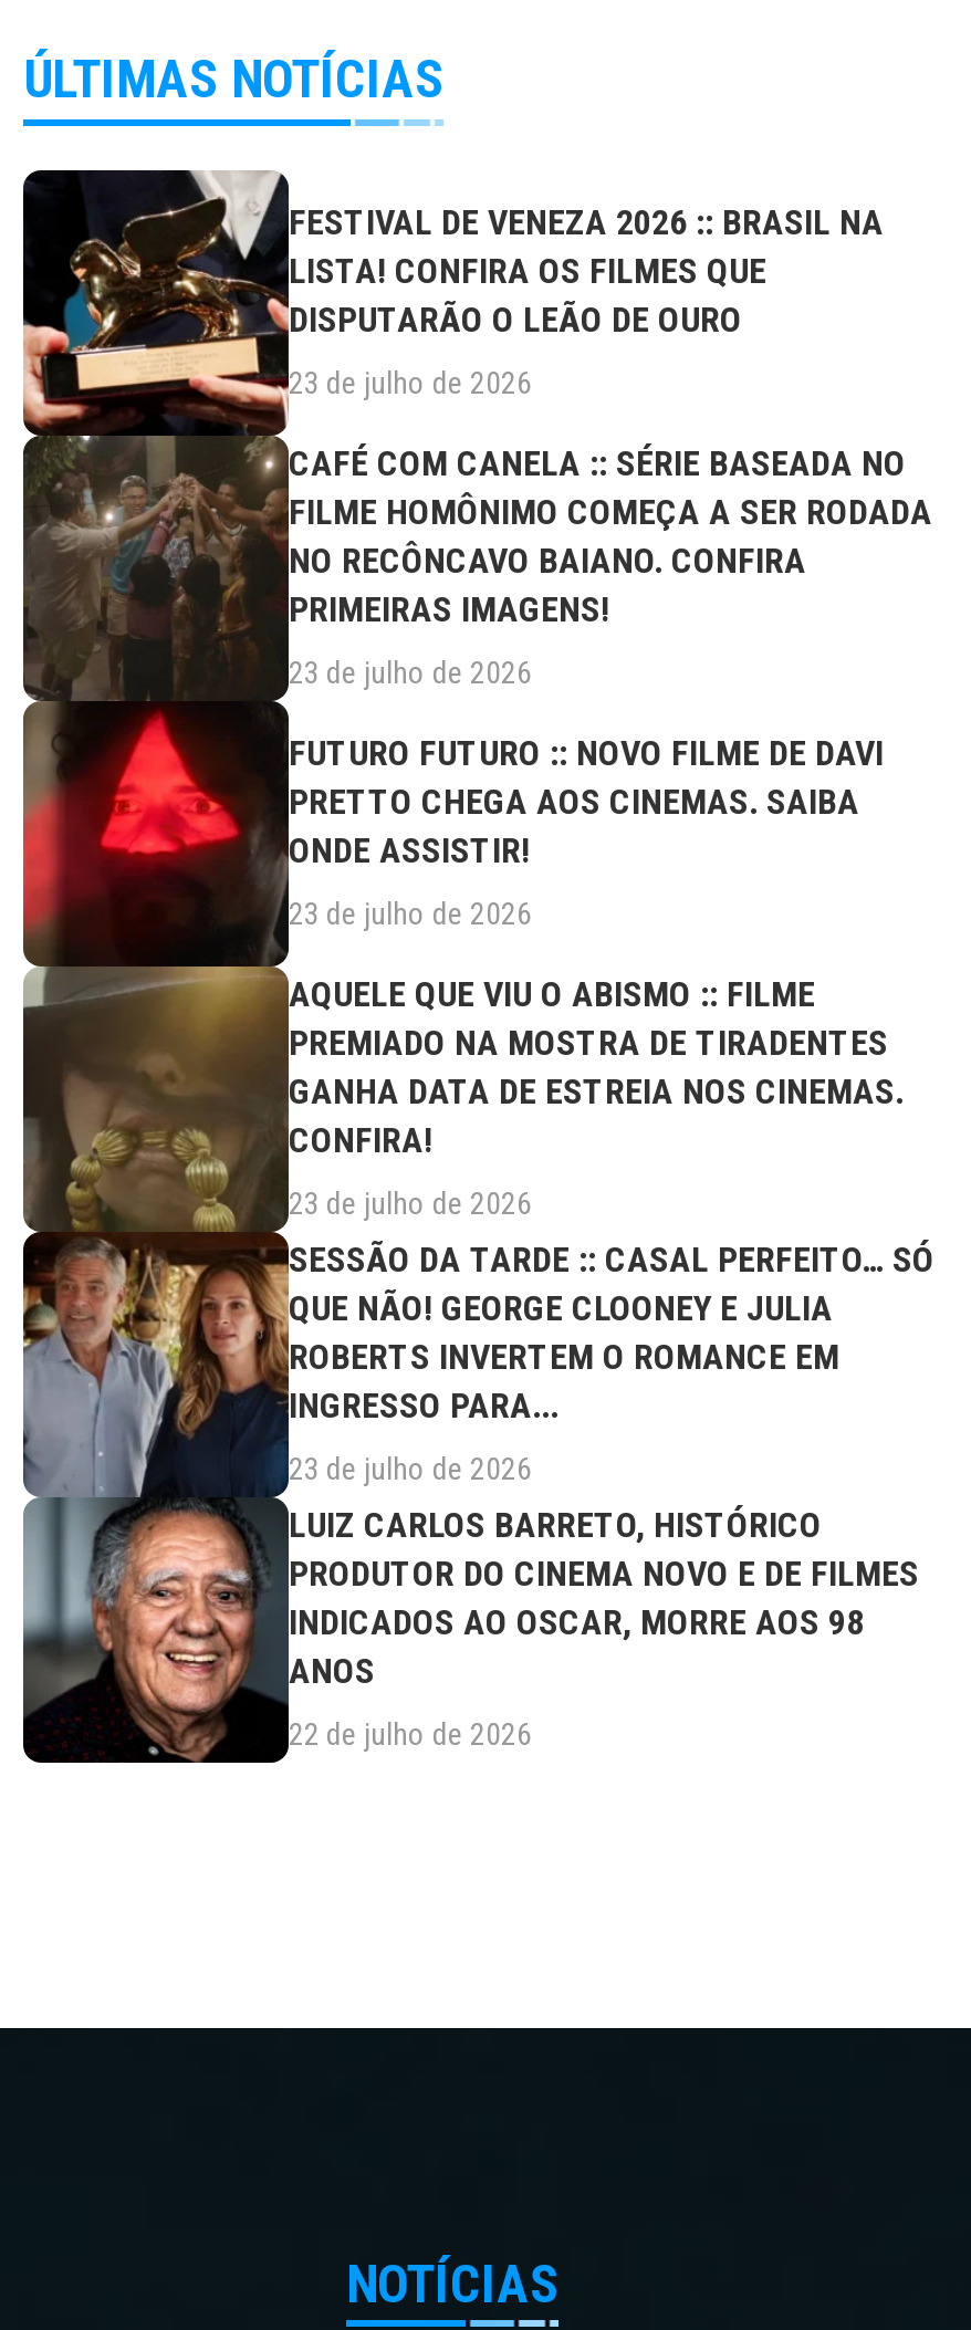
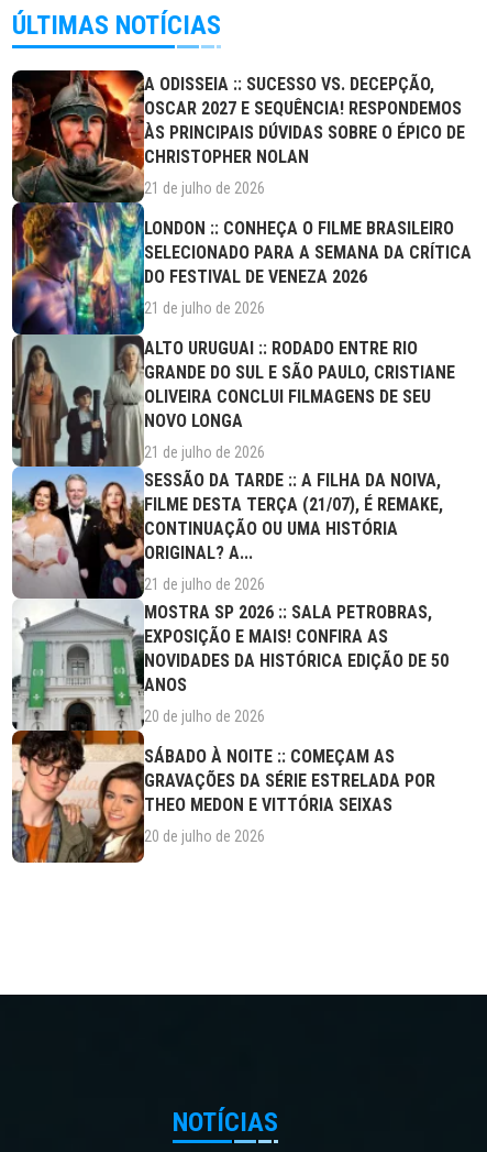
[21,168,935,1765] [image] | FESTIVAL DE VENEZA 2026 :: BRASIL NA | LISTA! CONFIRA OS FILMES QUE | DISPUTARÃO O LEÃO DE OURO | 23 de julho de 2026 | CAFÉ COM CANELA :: SÉRIE BASEADA NO | FILME HOMÔNIMO COMEÇA A SER RODADA | NO RECÔNCAVO BAIANO. CONFIRA | PRIMEIRAS IMAGENS! | 23 de julho de 2026 | FUTURO FUTURO :: NOVO FILME DE DAVI | PRETTO CHEGA AOS CINEMAS. SAIBA | ONDE ASSISTIR! | 23 de julho de 2026 | AQUELE QUE VIU O ABISMO :: FILME | PREMIADO NA MOSTRA DE TIRADENTES | GANHA DATA DE ESTREIA NOS CINEMAS. | CONFIRA! | 23 de julho de 2026 | SESSÃO DA TARDE :: CASAL PERFEITO… SÓ | QUE NÃO! GEORGE CLOONEY E JULIA | ROBERTS INVERTEM O ROMANCE EM | INGRESSO PARA... | 23 de julho de 2026 | LUIZ CARLOS BARRETO, HISTÓRICO | PRODUTOR DO CINEMA NOVO E DE FILMES | INDICADOS AO OSCAR, MORRE AOS 98 -> [11,69,472,864] [image] | A ODISSEIA :: SUCESSO VS. DECEPÇÃO, | OSCAR 2027 E SEQUÊNCIA! RESPONDEMOS | ÀS PRINCIPAIS DÚVIDAS SOBRE O ÉPICO DE | CHRISTOPHER NOLAN | 21 de julho de 2026 | LONDON :: CONHEÇA O FILME BRASILEIRO | SELECIONADO PARA A SEMANA DA CRÍTICA | DO FESTIVAL DE VENEZA 2026 | 21 de julho de 2026 | ALTO URUGUAI :: RODADO ENTRE RIO | GRANDE DO SUL E SÃO PAULO, CRISTIANE | OLIVEIRA CONCLUI FILMAGENS DE SEU | NOVO LONGA | 21 de julho de 2026 | SESSÃO DA TARDE :: A FILHA DA NOIVA, | FILME DESTA TERÇA (21/07), É REMAKE, | CONTINUAÇÃO OU UMA HISTÓRIA | ORIGINAL? A... | 21 de julho de 2026 | MOSTRA SP 2026 :: SALA PETROBRAS, | EXPOSIÇÃO E MAIS! CONFIRA AS | NOVIDADES DA HISTÓRICA EDIÇÃO DE 50
moved [289,1651,375,1693] -> [144,675,187,696]: ANOS
[289,1717,532,1753] 22 de julho de 2026 -> [144,708,435,845] 20 de julho de 2026 | SÁBADO À NOITE :: COMEÇAM AS | GRAVAÇÕES DA SÉRIE ESTRELADA POR | THEO MEDON E VITTÓRIA SEIXAS | 20 de julho de 2026

